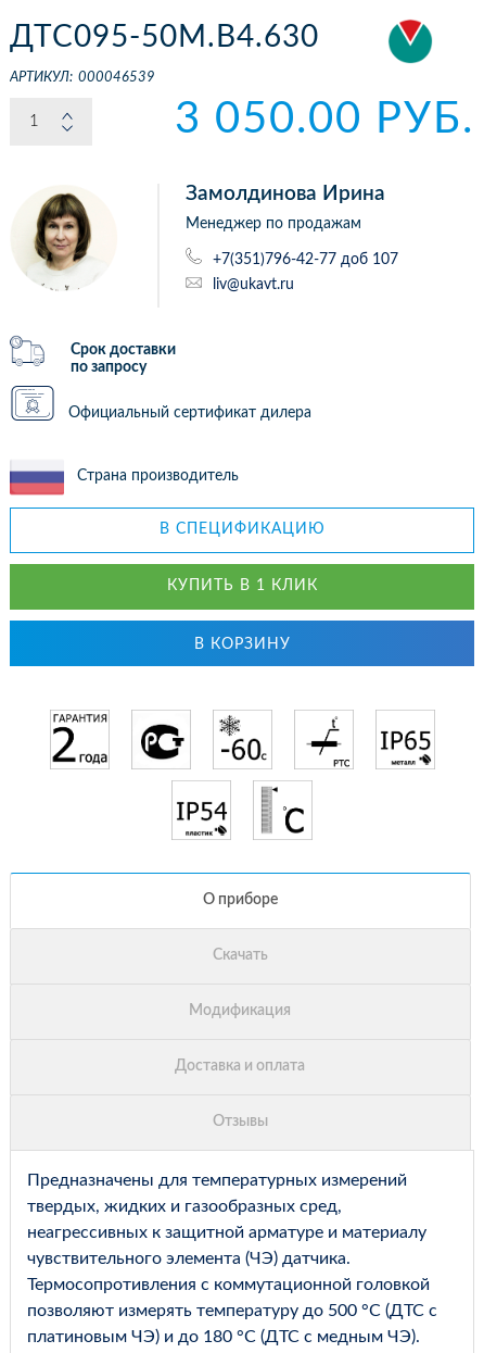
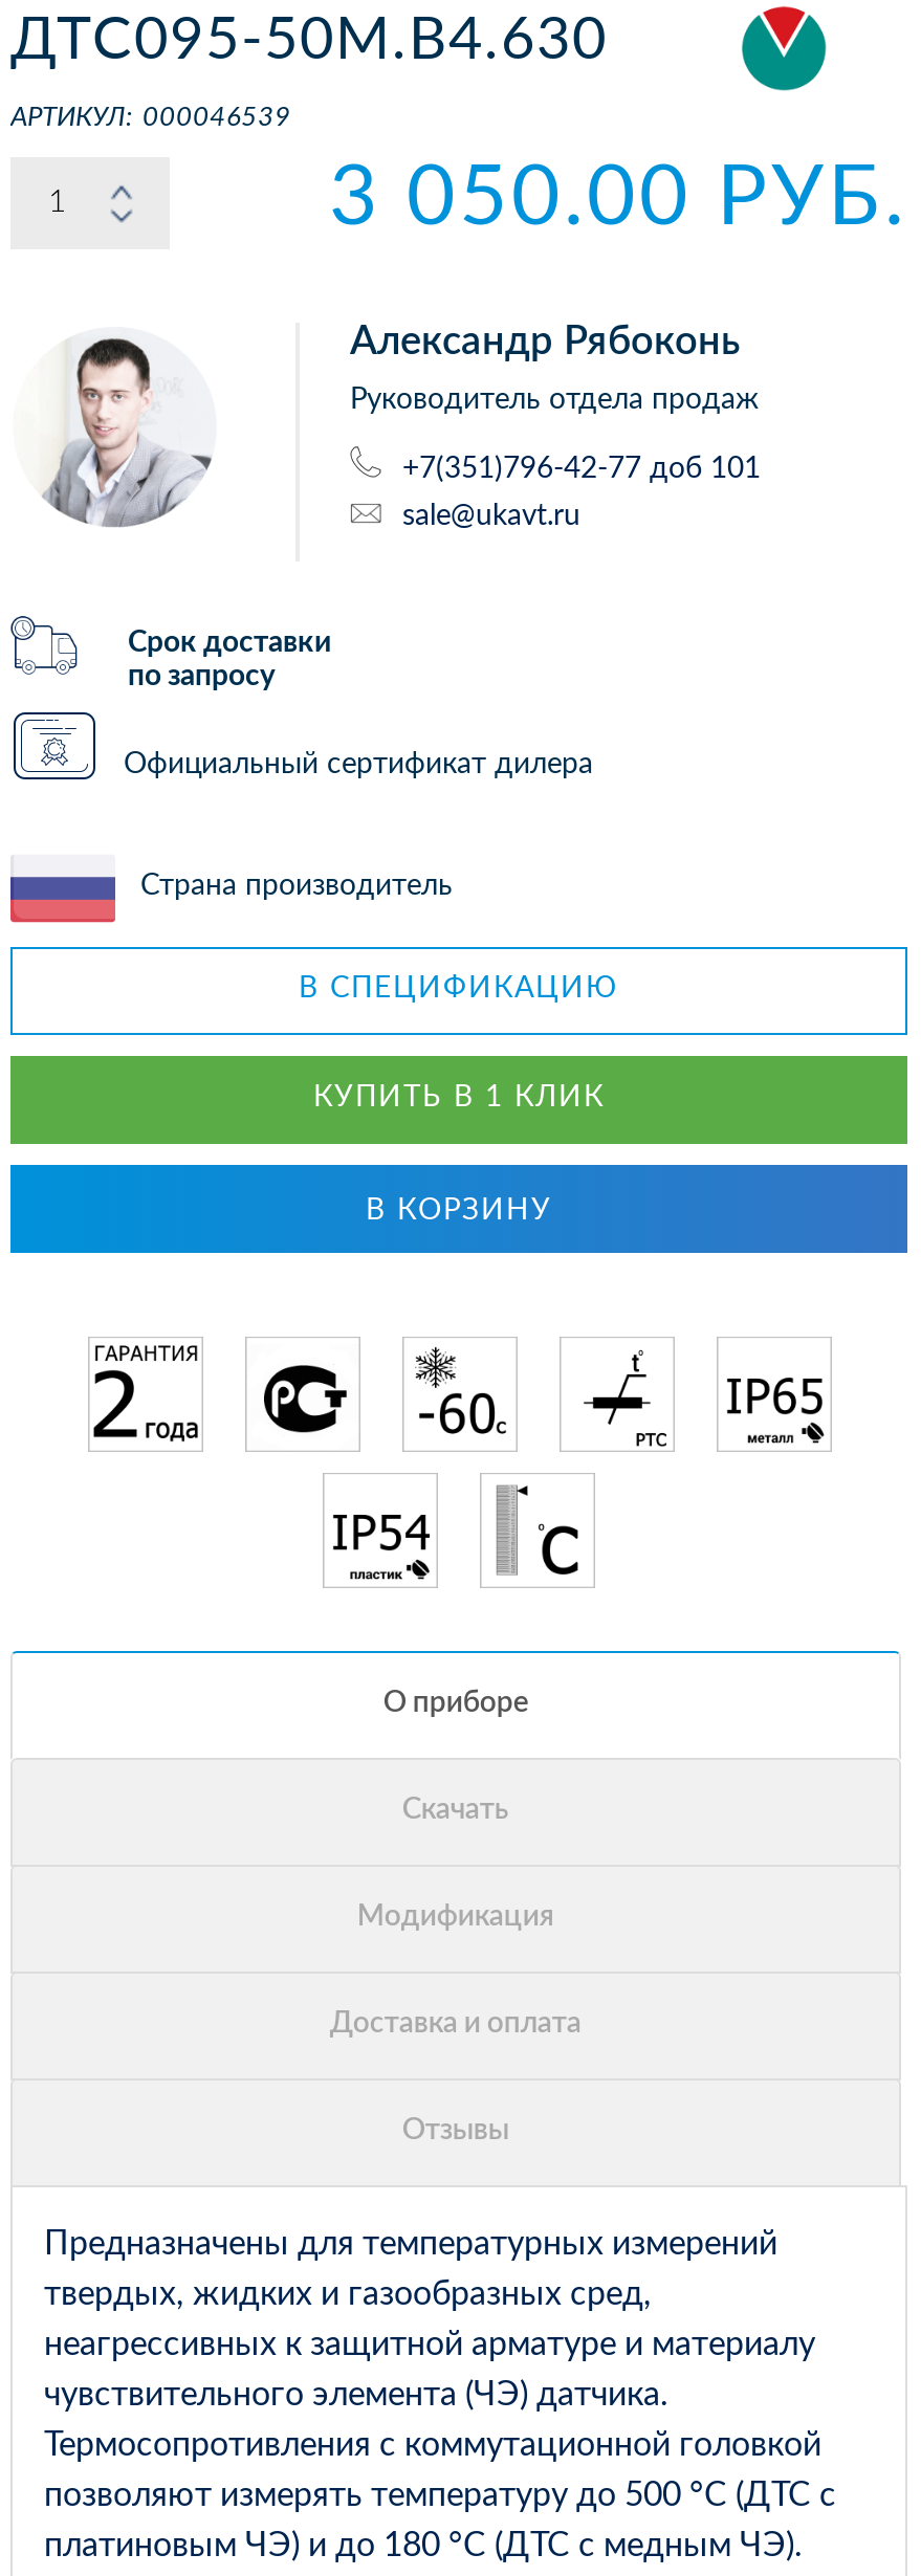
[186,184,385,204] Замолдинова Ирина -> [350,323,740,362] Александр Рябоконь
[28,192,113,289] [image] -> [44,337,212,528] [image]
[186,216,361,231] Менеджер по продажам -> [350,386,759,415] Руководитель отдела продаж
[213,252,398,267] +7(351)796-42-77 доб 107 -> [402,454,761,484] +7(351)796-42-77 доб 101
[213,276,294,292] liv@ukavt.ru -> [402,502,580,531] sale@ukavt.ru

